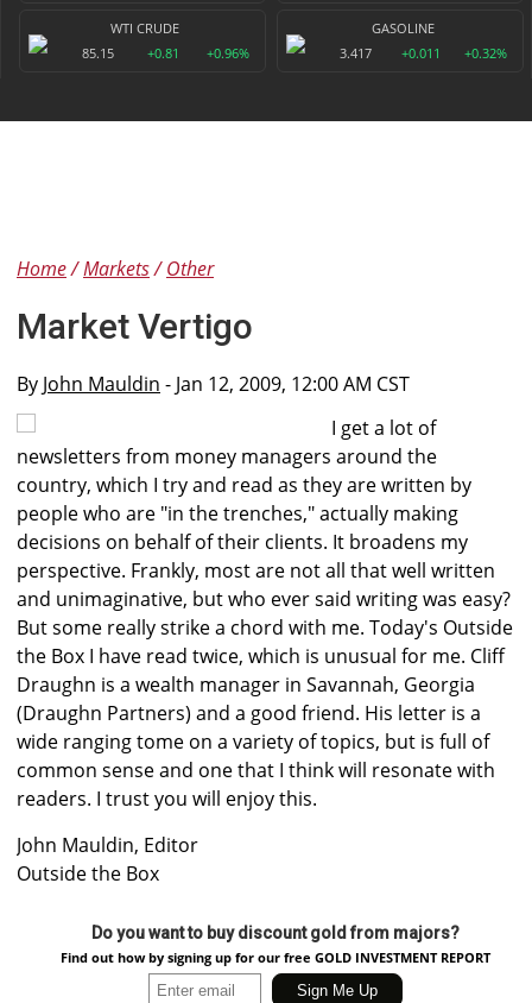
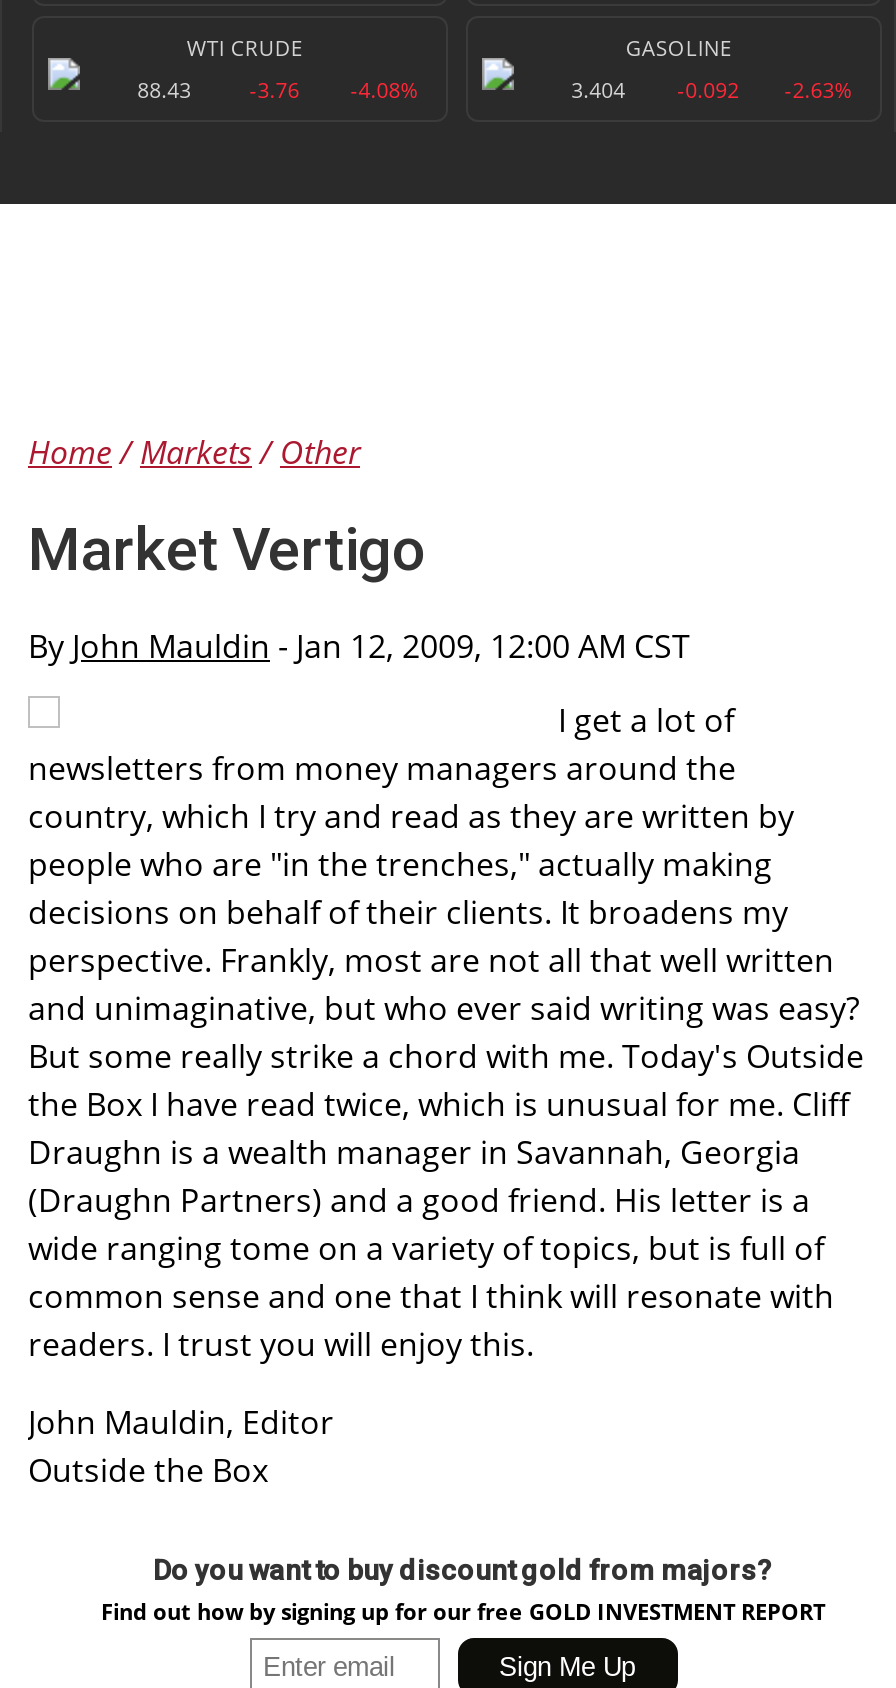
[82,45,114,62] 85.15 -> [137,76,191,104] 88.43
[147,45,179,62] +0.81 -> [249,76,299,104] -3.76
[207,45,250,62] +0.96% -> [350,76,418,104] -4.08%
[339,45,371,62] 3.417 -> [571,76,625,104] 3.404
[401,45,440,62] +0.011 -> [677,76,739,104] -0.092
[465,45,507,62] +0.32% -> [784,76,852,104] -2.63%

